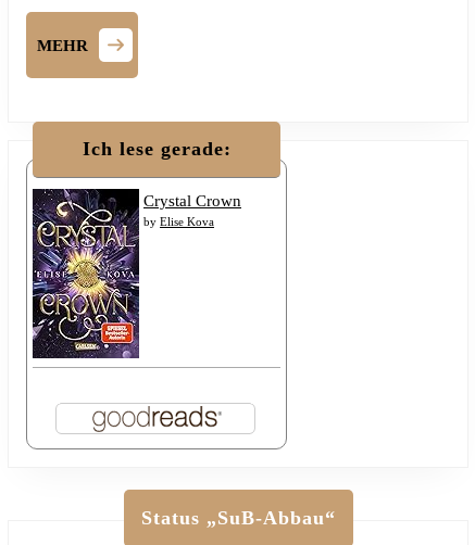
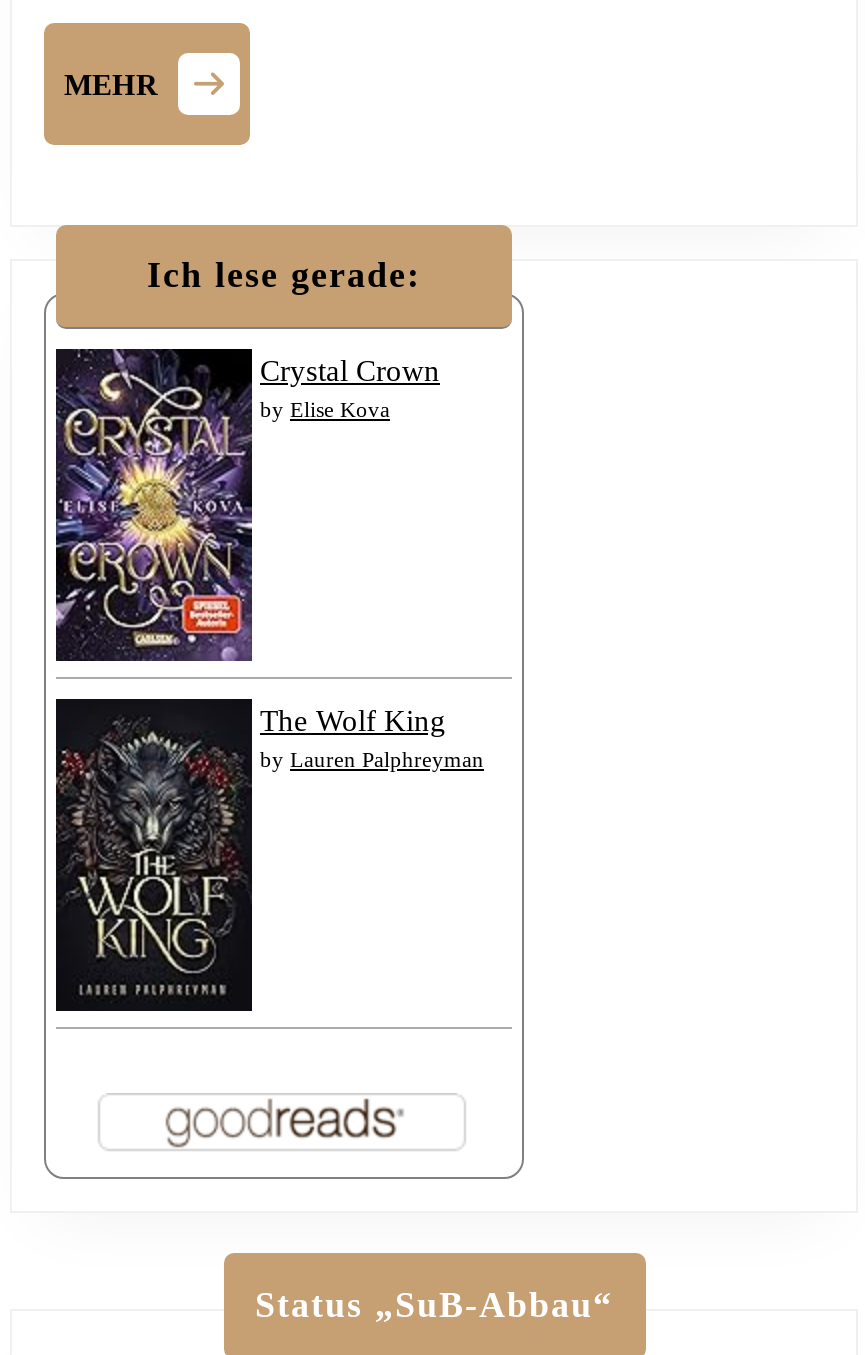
none -> [54,701,484,1013] [image] | The Wolf King | by Lauren Palphreyman

